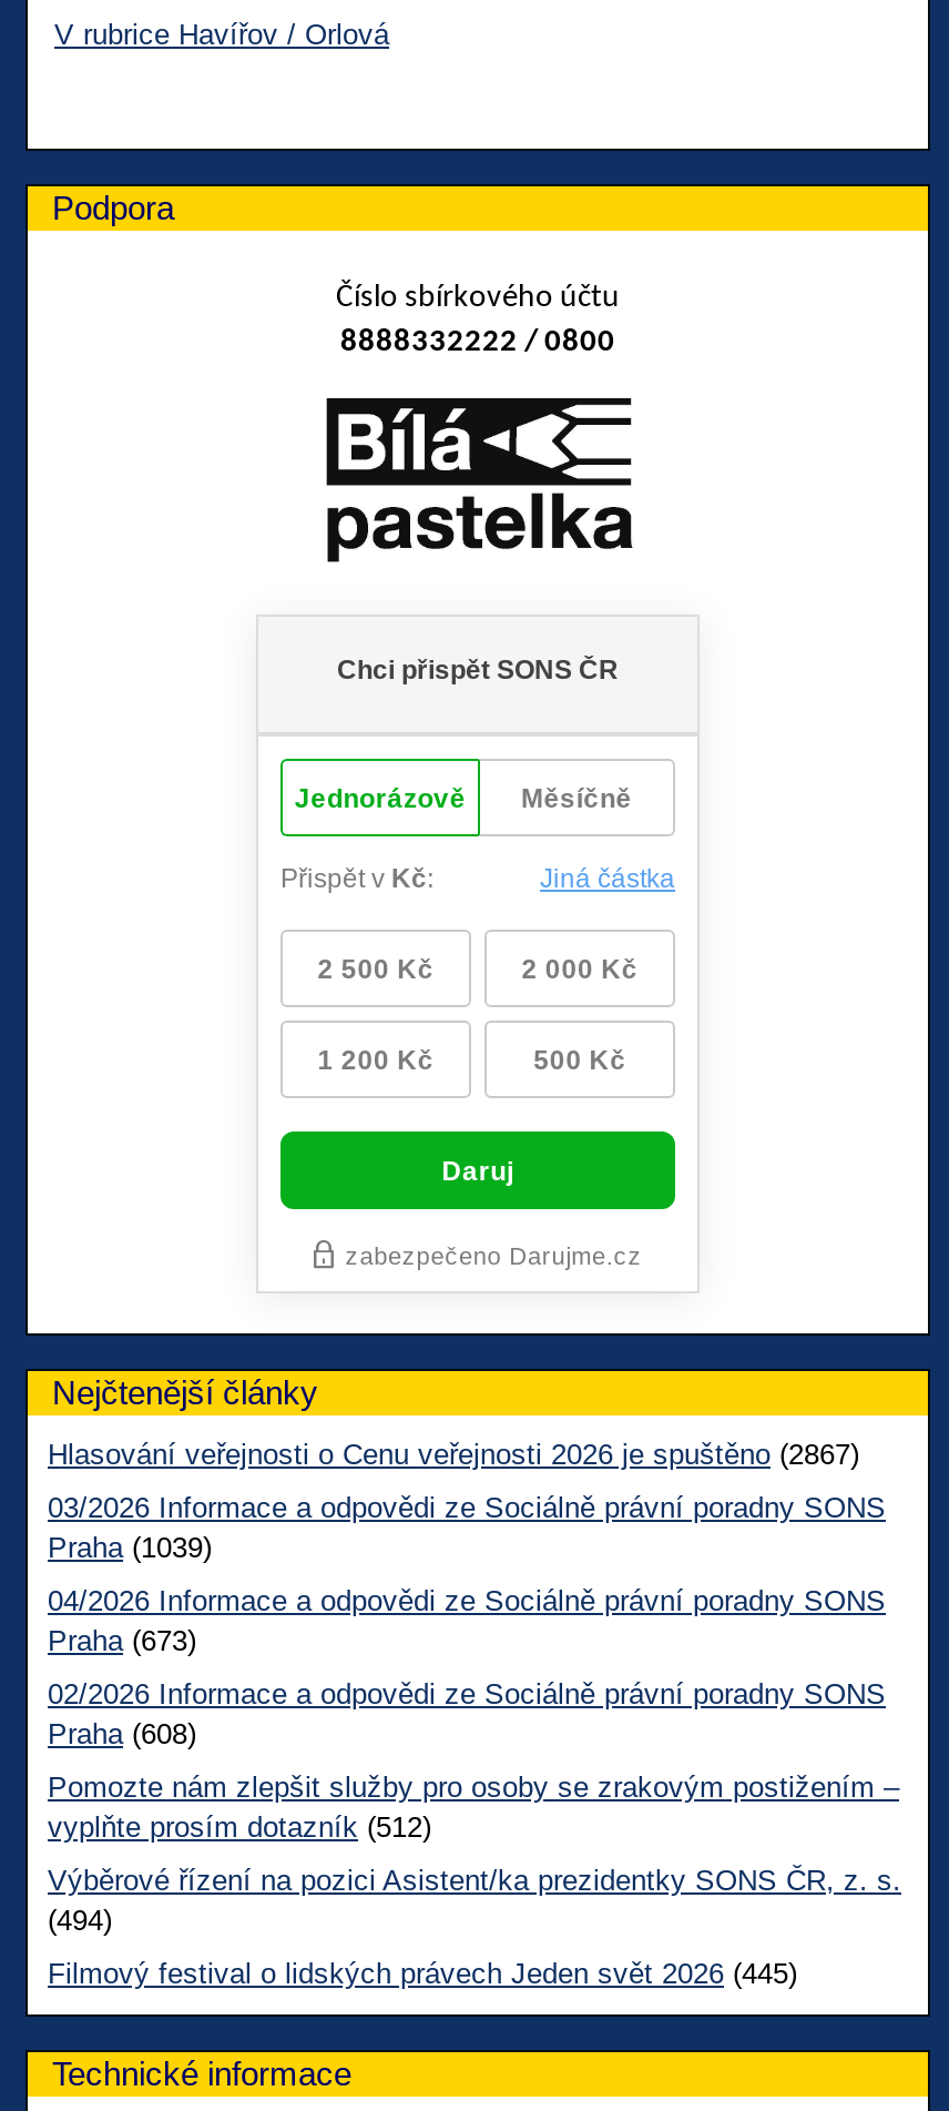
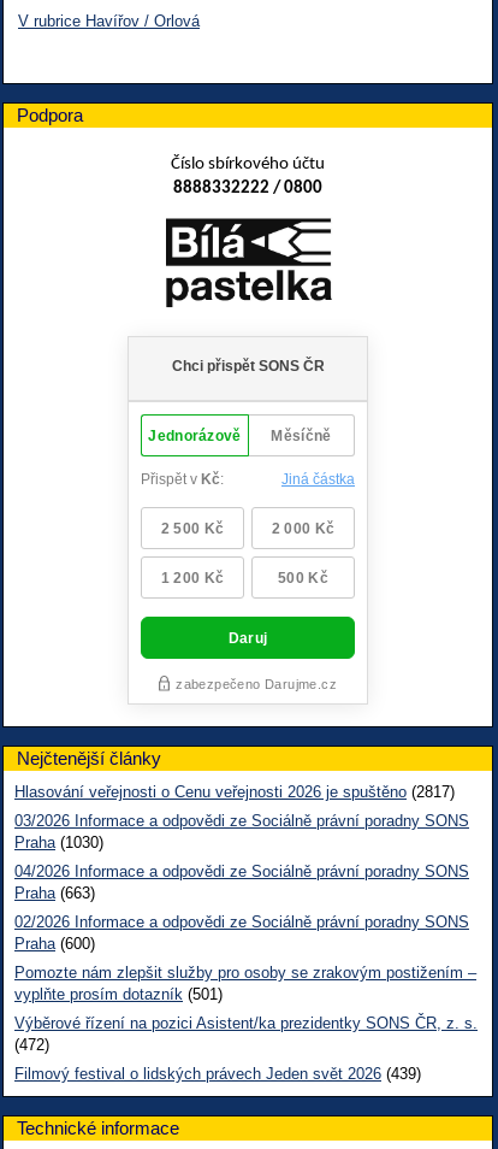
[48,1438,859,1472] Hlasování veřejnosti o Cenu veřejnosti 2026 je spuštěno (2867) -> [14,783,455,801] Hlasování veřejnosti o Cenu veřejnosti 2026 je spuštěno (2817)
[48,1532,212,1565] Praha (1039) -> [14,834,103,852] Praha (1030)
[48,1625,196,1658] Praha (673) -> [14,884,95,902] Praha (663)
[48,1718,196,1751] Praha (608) -> [14,935,95,953] Praha (600)
[48,1811,431,1844] vyplňte prosím dotazník (512) -> [14,986,223,1004] vyplňte prosím dotazník (501)
[48,1904,112,1938] (494) -> [14,1036,49,1054] (472)
[48,1957,797,1991] Filmový festival o lidských právech Jeden svět 2026 (445) -> [14,1065,421,1083] Filmový festival o lidských právech Jeden svět 2026 (439)

